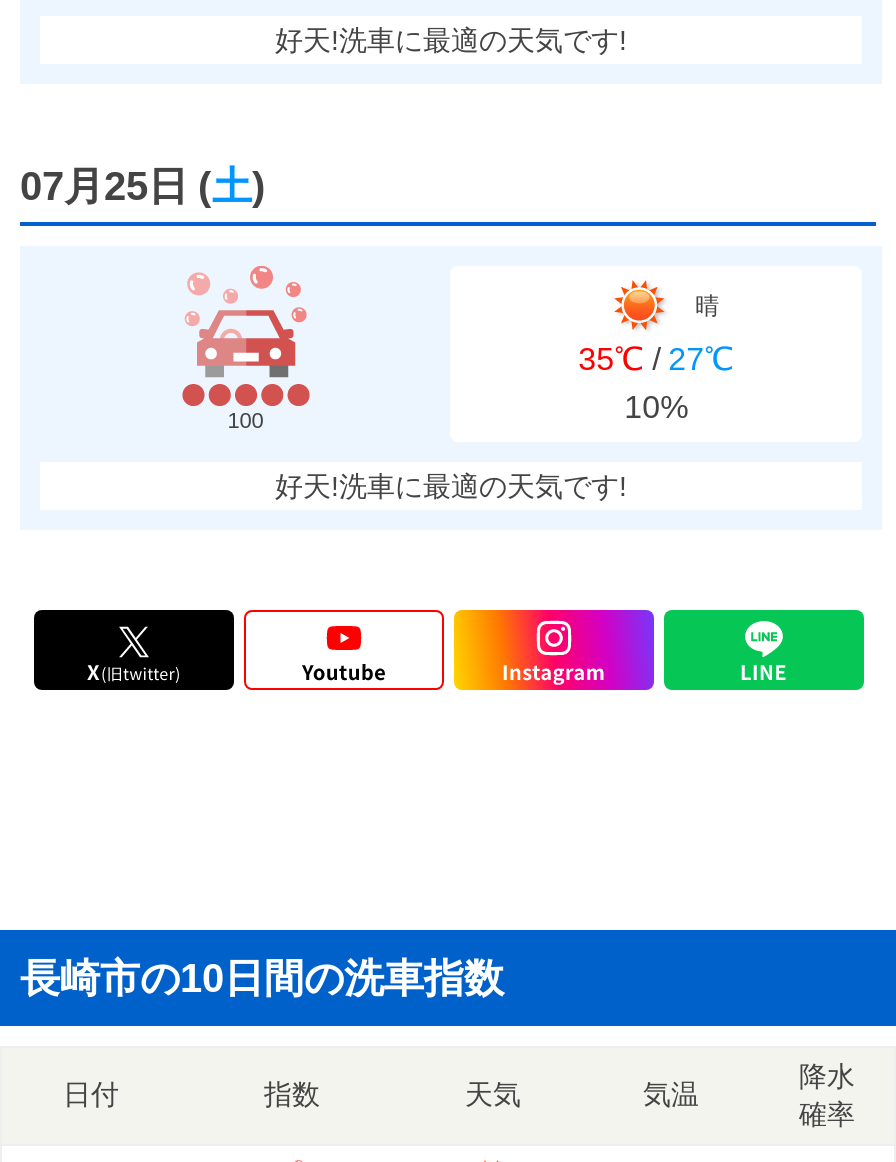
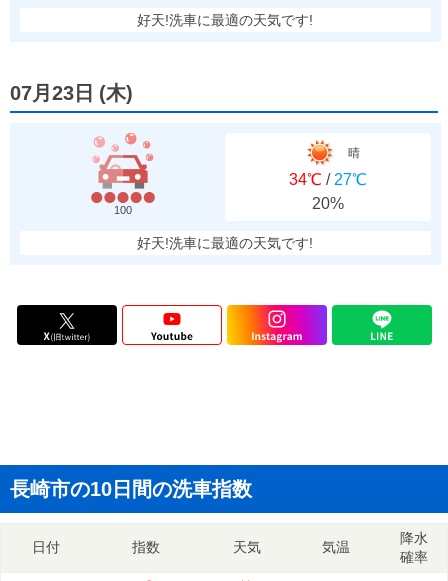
[20,164,266,208] 07月25日 (土) -> [10,82,133,104] 07月23日 (木)
[578,342,734,376] 35℃ / 27℃ -> [289,171,367,188] 34℃ / 27℃
[624,390,688,424] 10% -> [312,195,344,212] 20%

